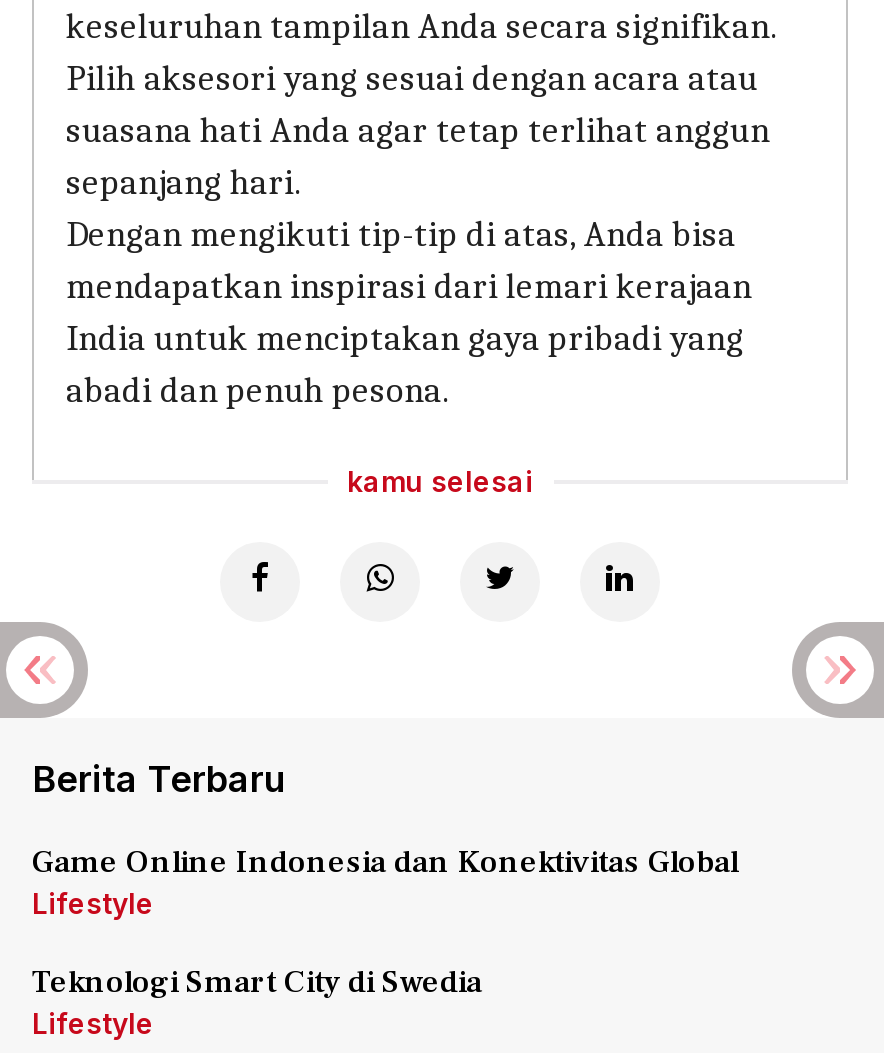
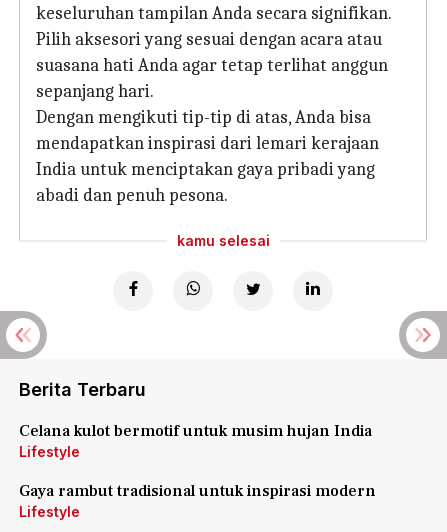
[32,842,738,882] Game Online Indonesia dan Konektivitas Global -> [19,421,372,441] Celana kulot bermotif untuk musim hujan India
[32,962,482,1002] Teknologi Smart City di Swedia -> [19,481,376,501] Gaya rambut tradisional untuk inspirasi modern

